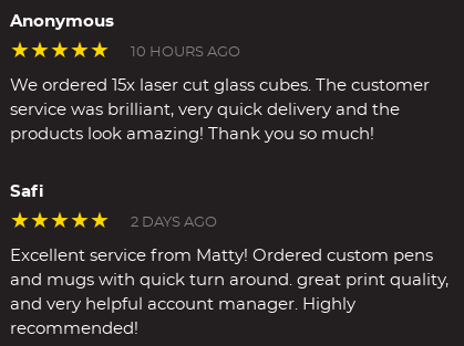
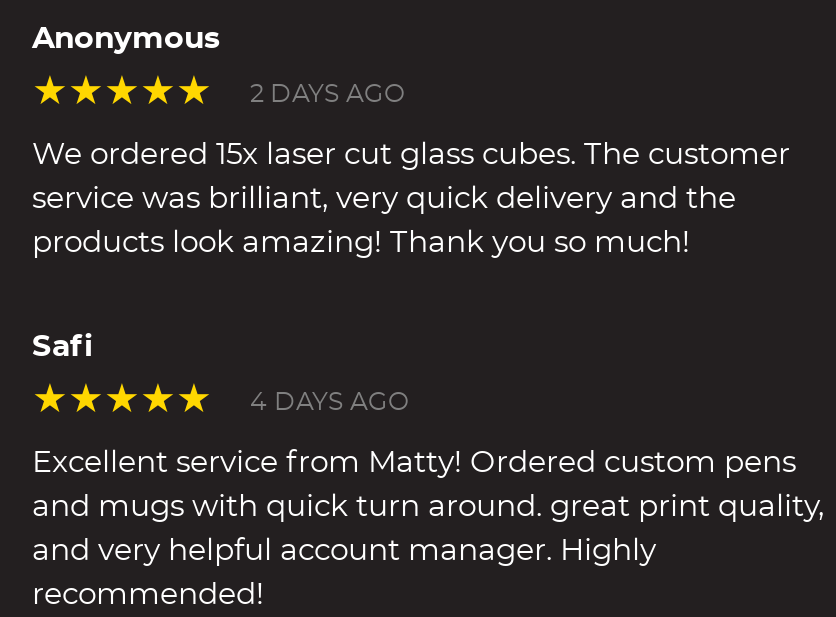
[131,45,240,59] 10 HOURS AGO -> [250,81,406,107] 2 DAYS AGO
[131,215,217,229] 2 DAYS AGO -> [250,389,410,415] 4 DAYS AGO

